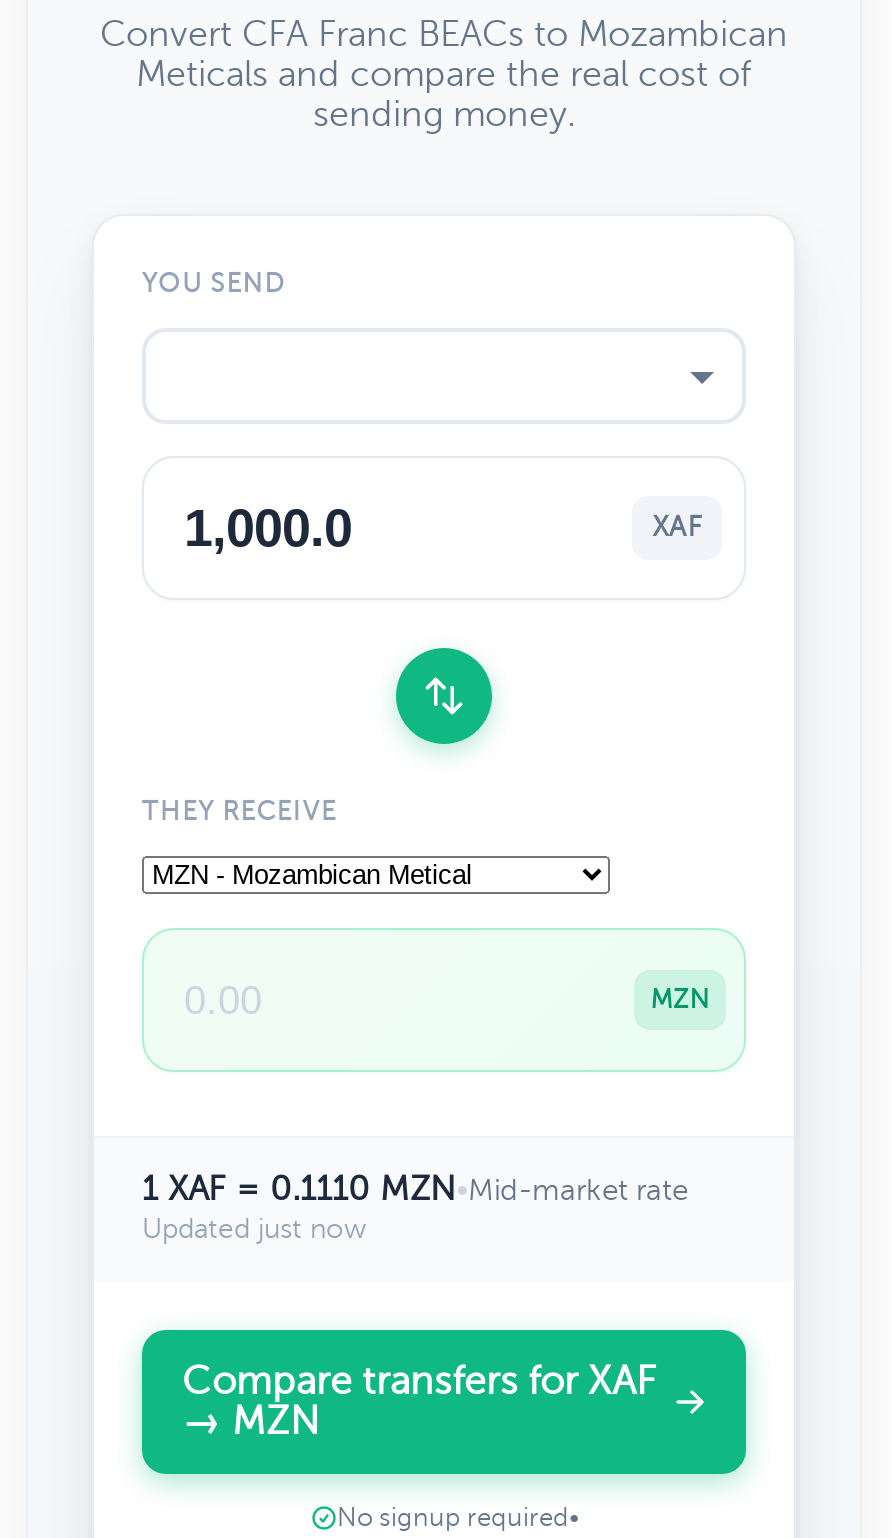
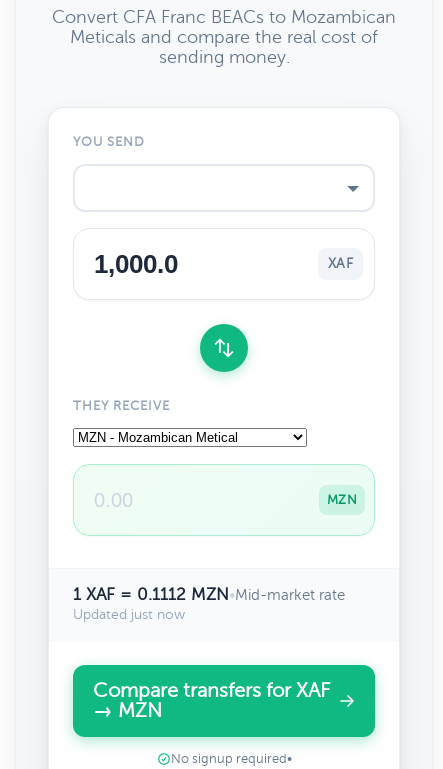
[142,1170,688,1208] 1 XAF = 0.1110 MZN • Mid-market rate -> [73,585,345,604] 1 XAF = 0.1112 MZN • Mid-market rate

